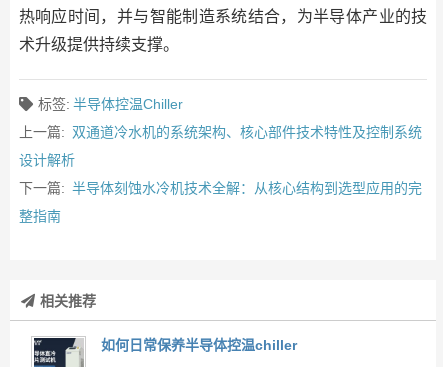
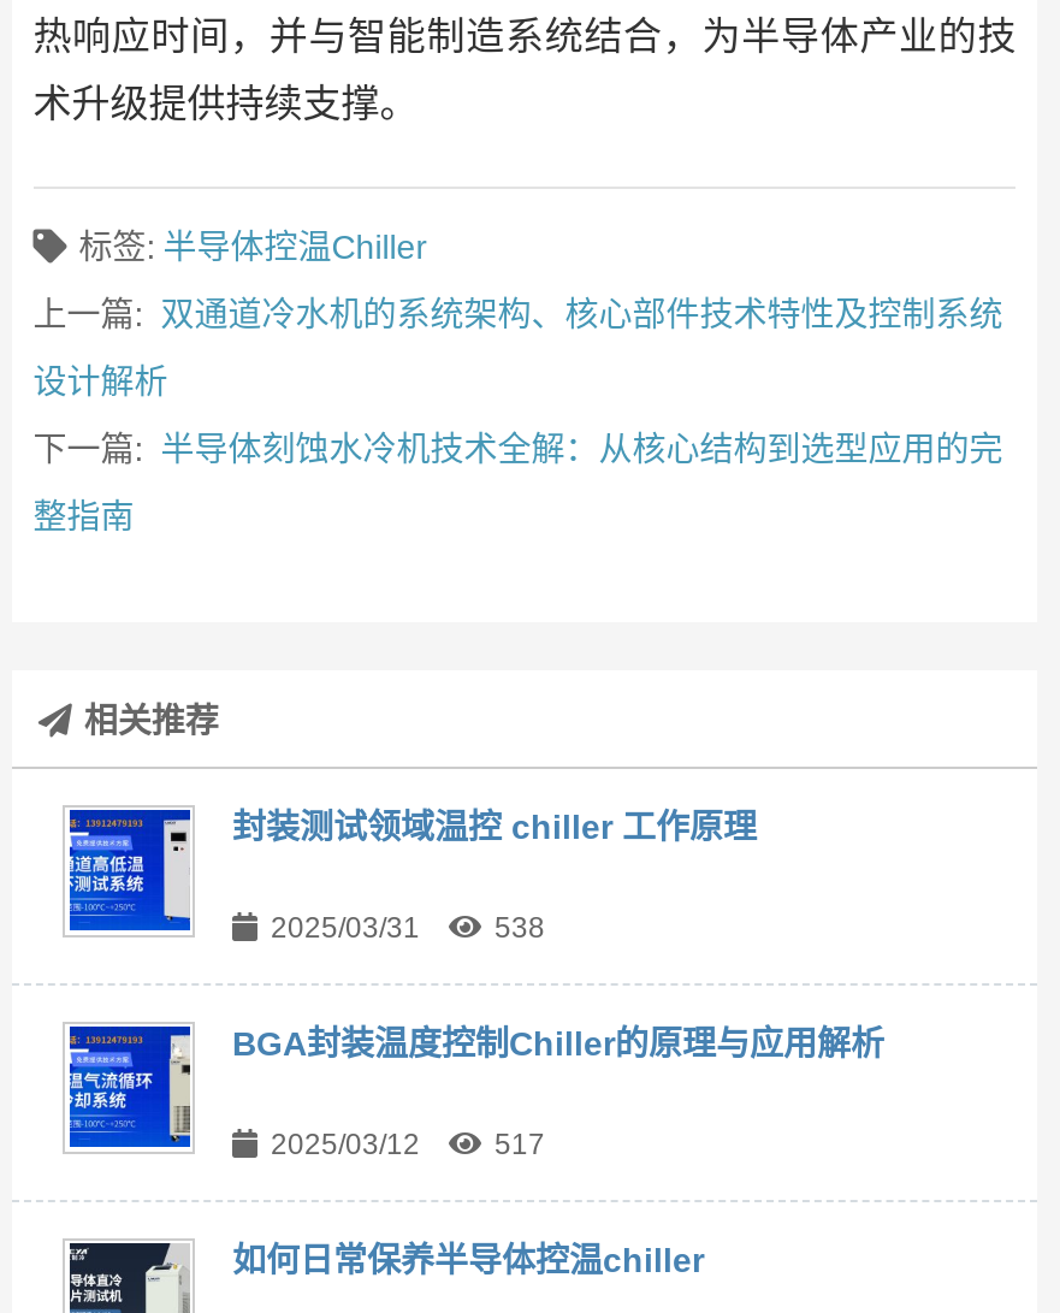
none -> [67,808,884,1161] [image] | 封装测试领域温控 chiller 工作原理 | 2025/03/31 | 538 | BGA封装温度控制Chiller的原理与应用解析 | 2025/03/12 | 517
none -> [67,1022,193,1176] [image]

